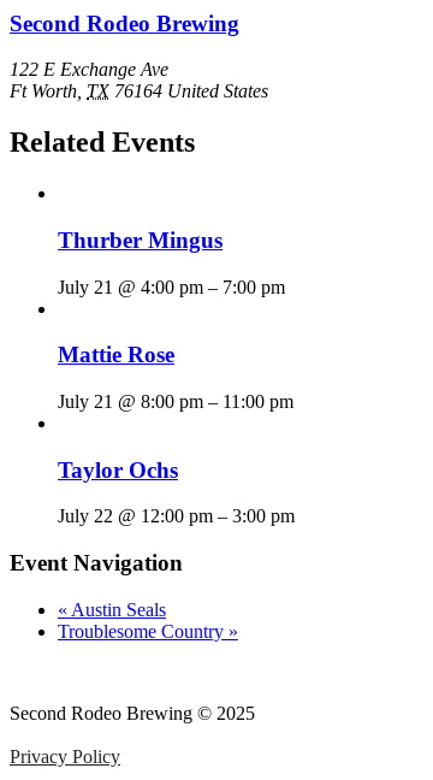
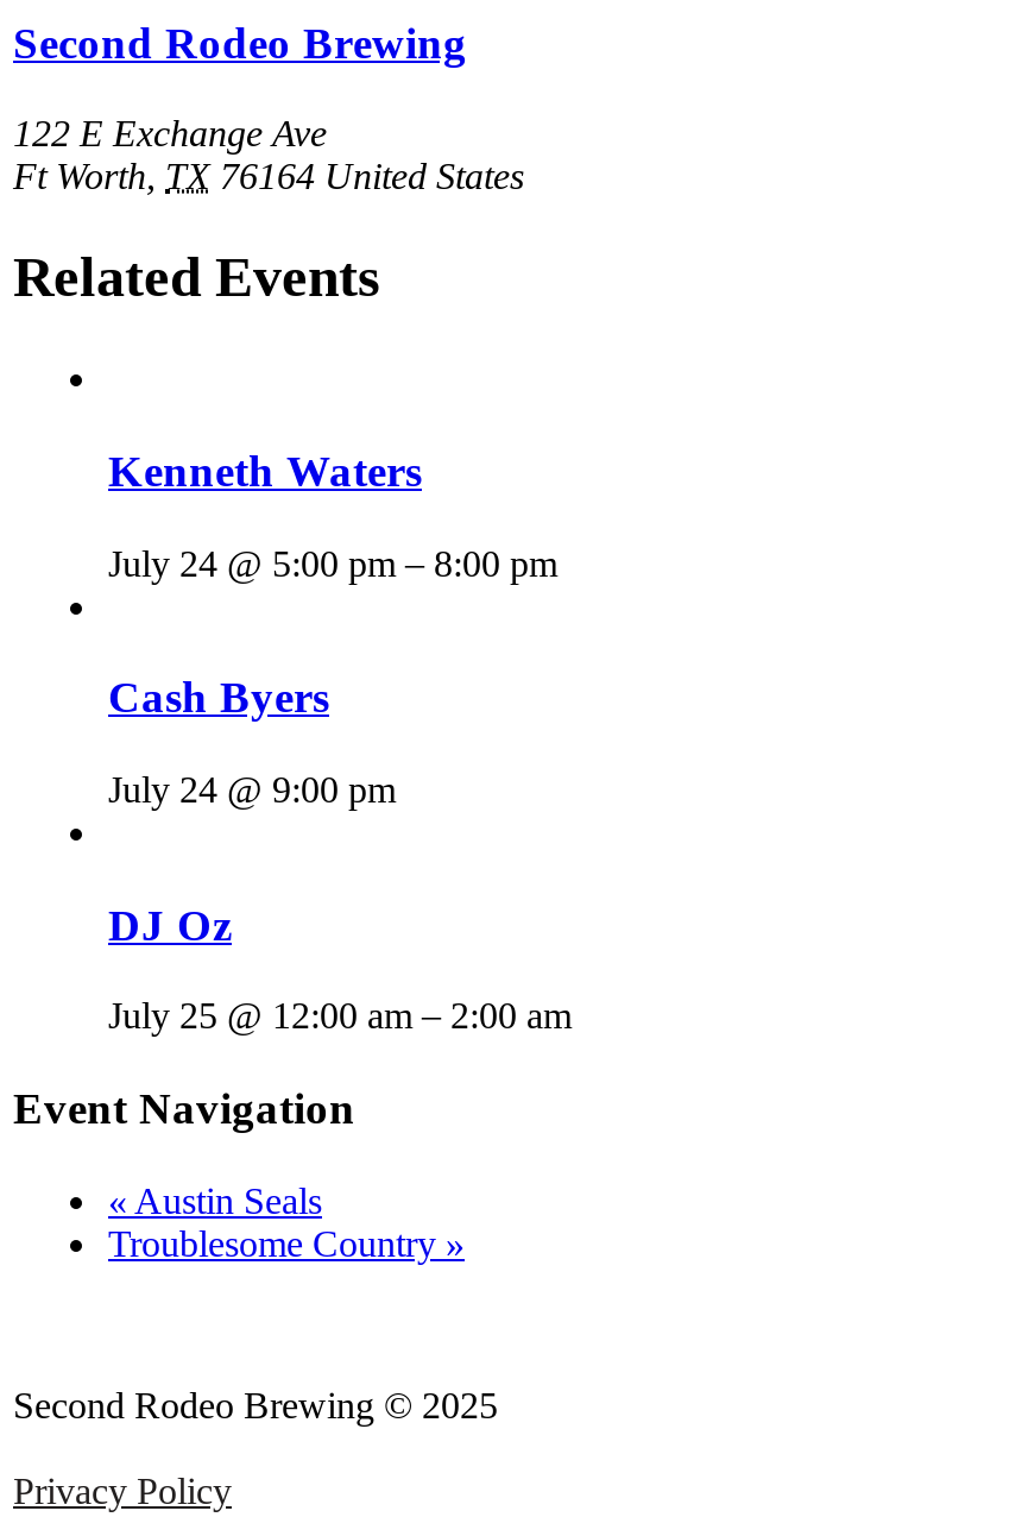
[58,227,223,253] Thurber Mingus -> [108,445,422,495] Kenneth Waters
[58,276,285,297] July 21 @ 4:00 pm – 7:00 pm -> [108,542,557,583] July 24 @ 5:00 pm – 8:00 pm
[58,342,174,367] Mattie Rose -> [108,672,329,722] Cash Byers
[58,391,293,412] July 21 @ 8:00 pm – 11:00 pm -> [108,769,396,810] July 24 @ 9:00 pm
[58,457,178,482] Taylor Ochs -> [108,899,232,949] DJ Oz
[58,506,295,526] July 22 @ 12:00 pm – 3:00 pm -> [108,996,572,1036] July 25 @ 12:00 am – 2:00 am

